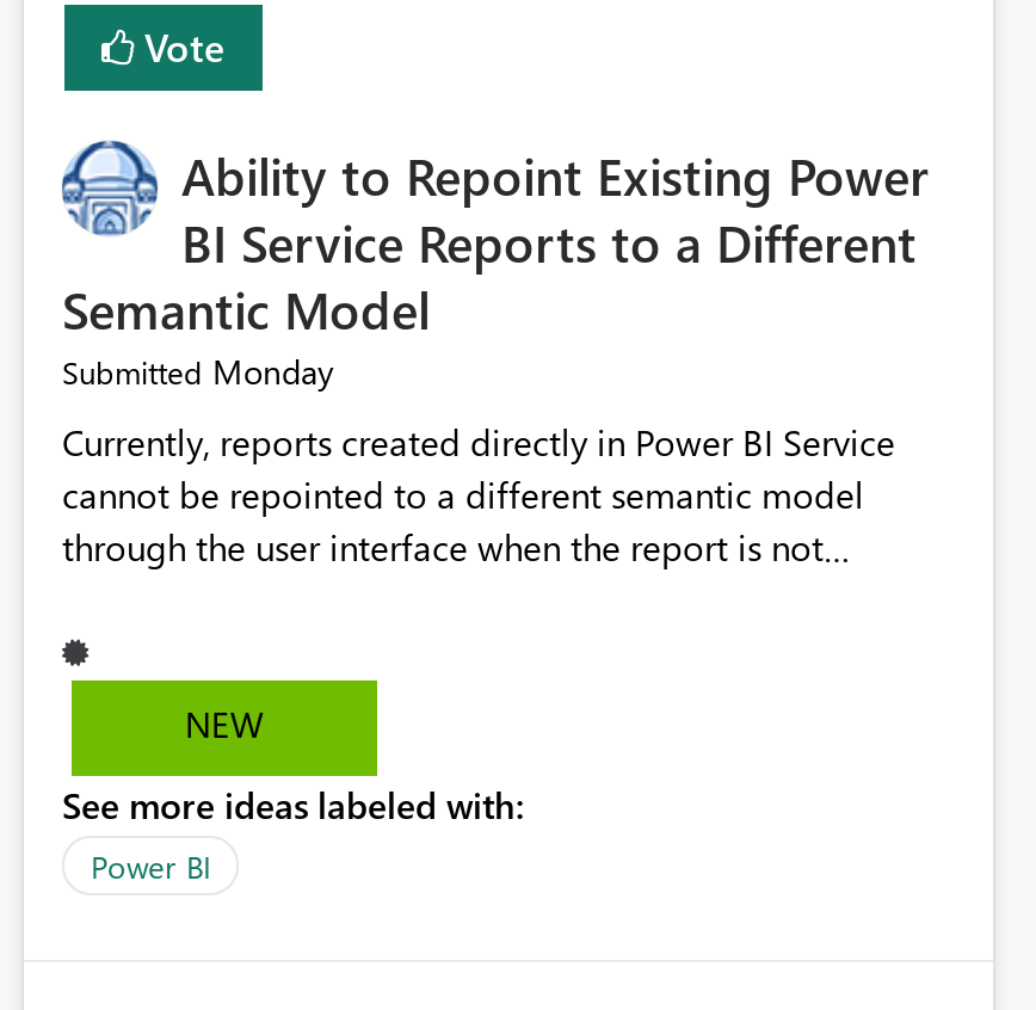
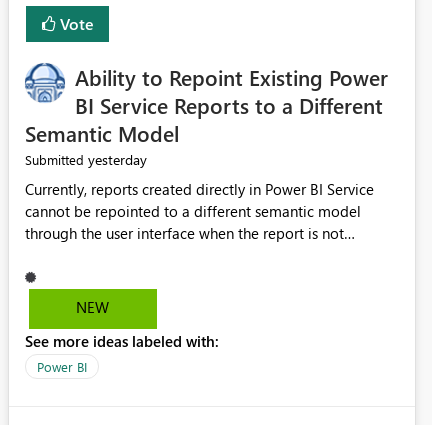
[62,350,334,395] Submitted Monday -> [25,150,147,169] Submitted yesterday

